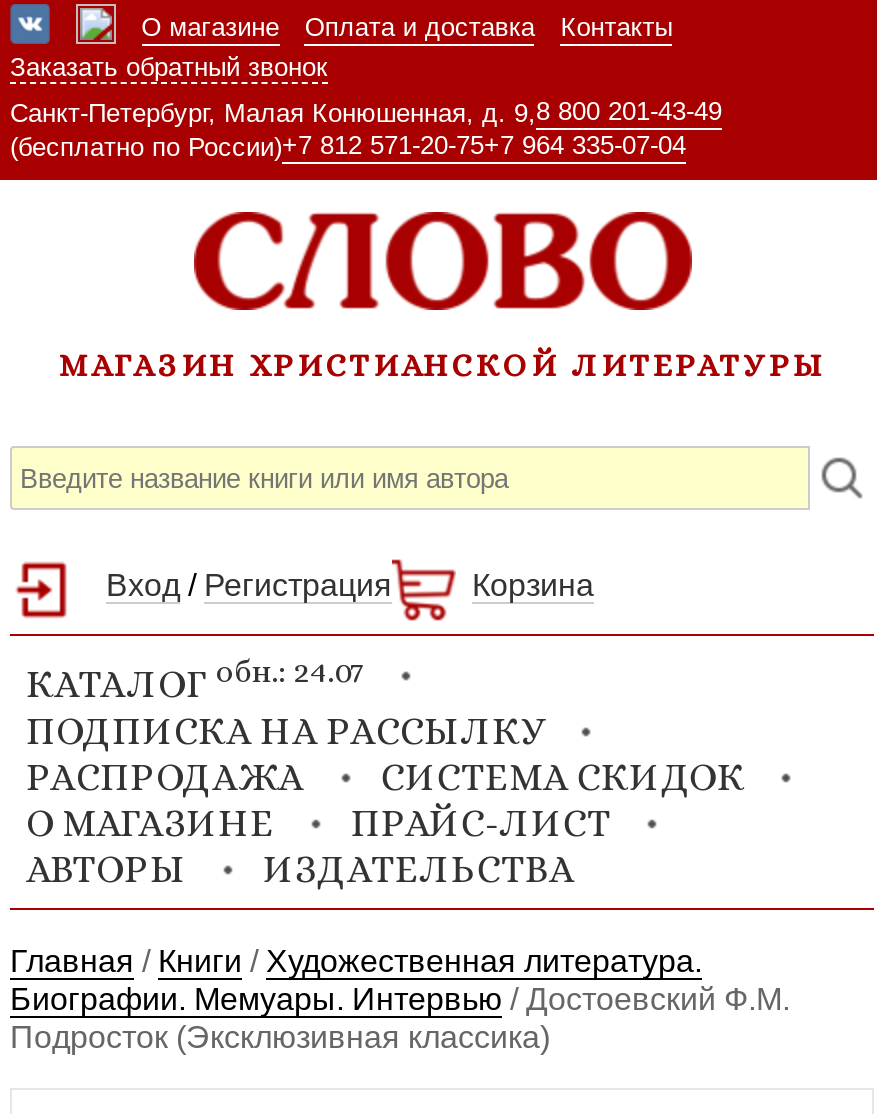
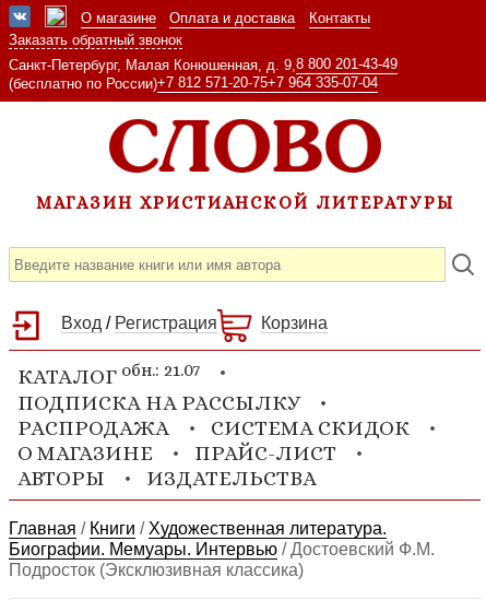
[26,653,364,706] КАТАЛОГ обн.: 24.07 -> [17,360,200,389] КАТАЛОГ обн.: 21.07

